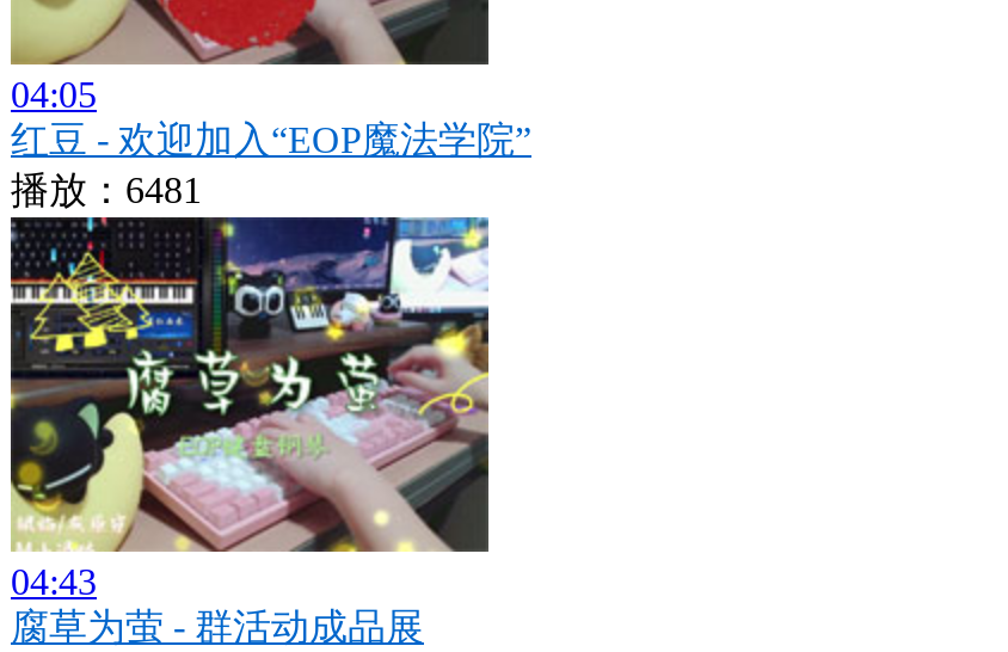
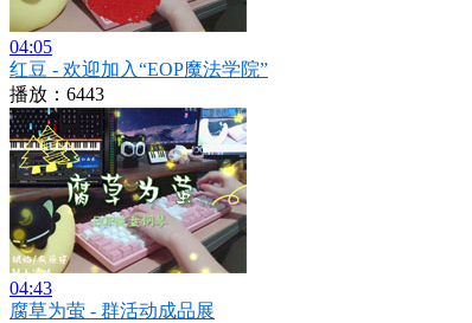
[11,169,202,209] 播放：6481 -> [9,84,104,104] 播放：6443

